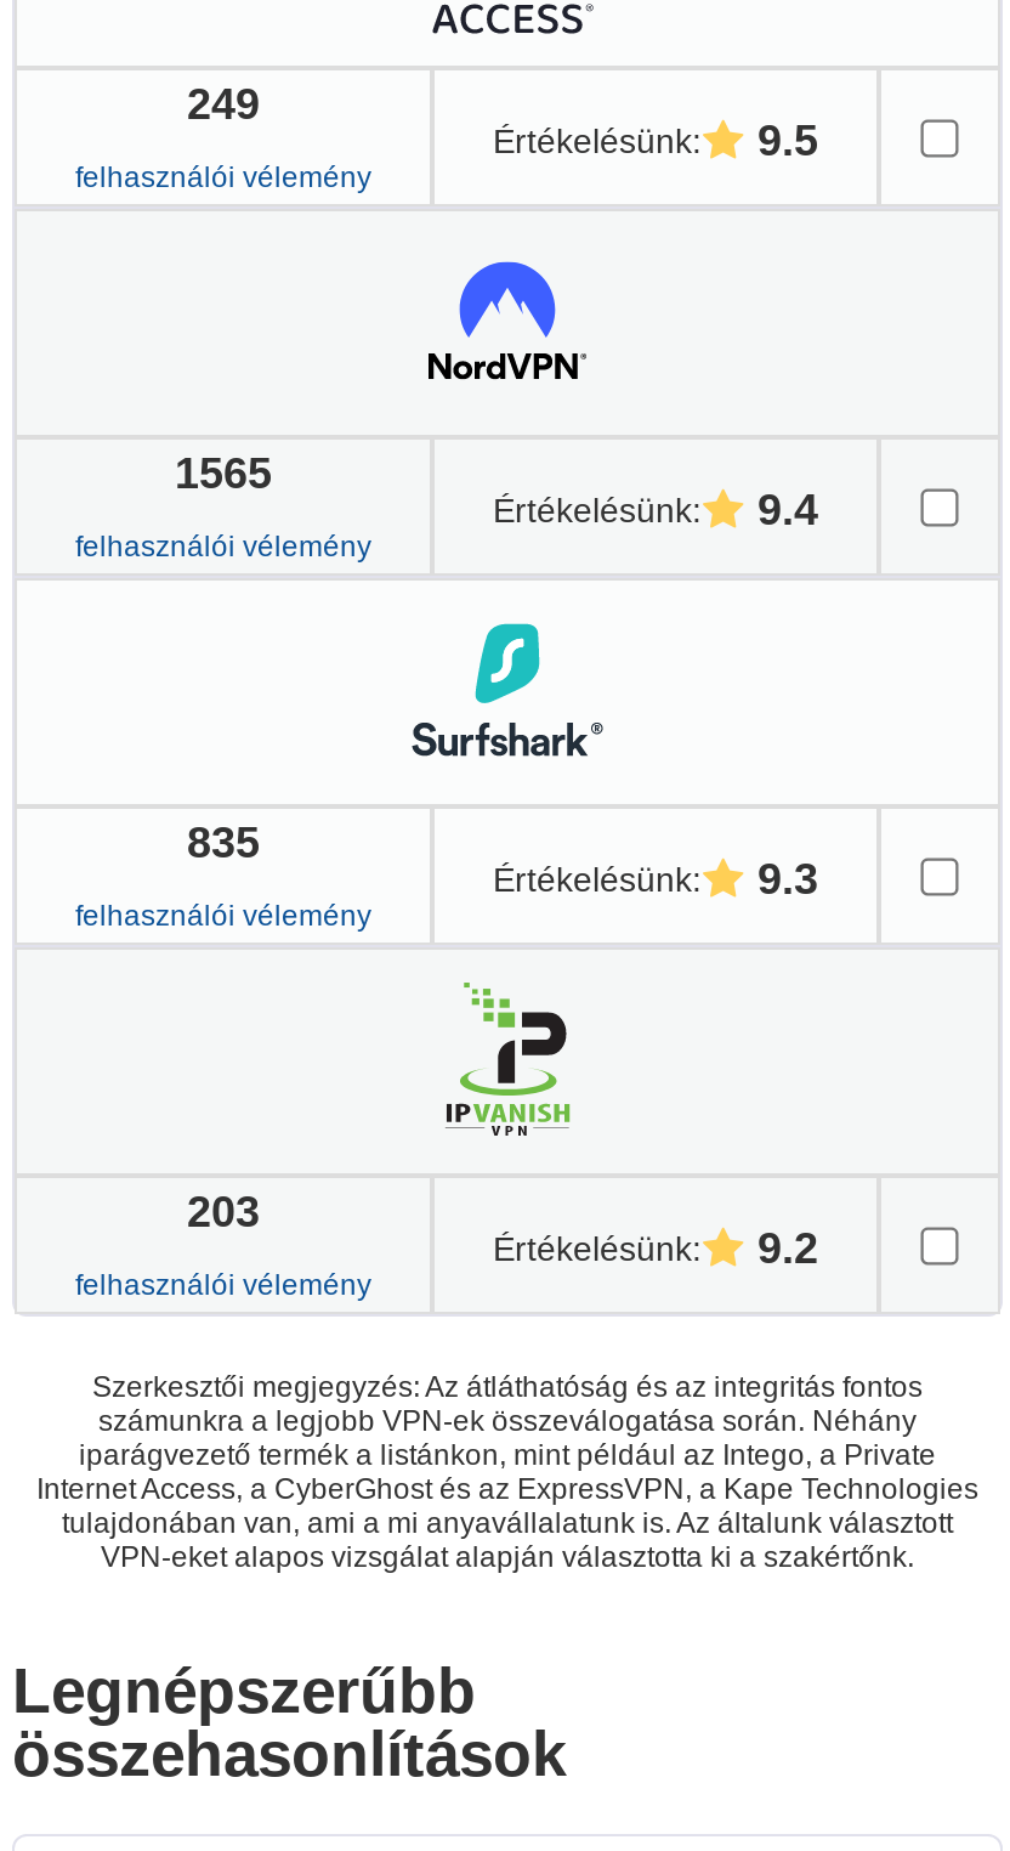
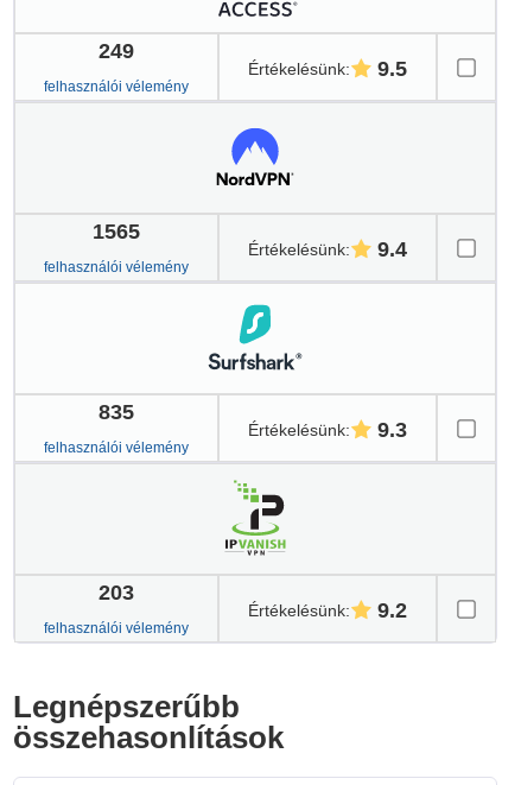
[36,1371,978,1575] Szerkesztői megjegyzés: Az átláthatóság és az integritás fontos | számunkra a legjobb VPN-ek összeválogatása során. Néhány | iparágvezető termék a listánkon, mint például az Intego, a Private | Internet Access, a CyberGhost és az ExpressVPN, a Kape Technologies | tulajdonában van, ami a mi anyavállalatunk is. Az általunk választott | VPN-eket alapos vizsgálat alapján választotta ki a szakértőnk. -> none

